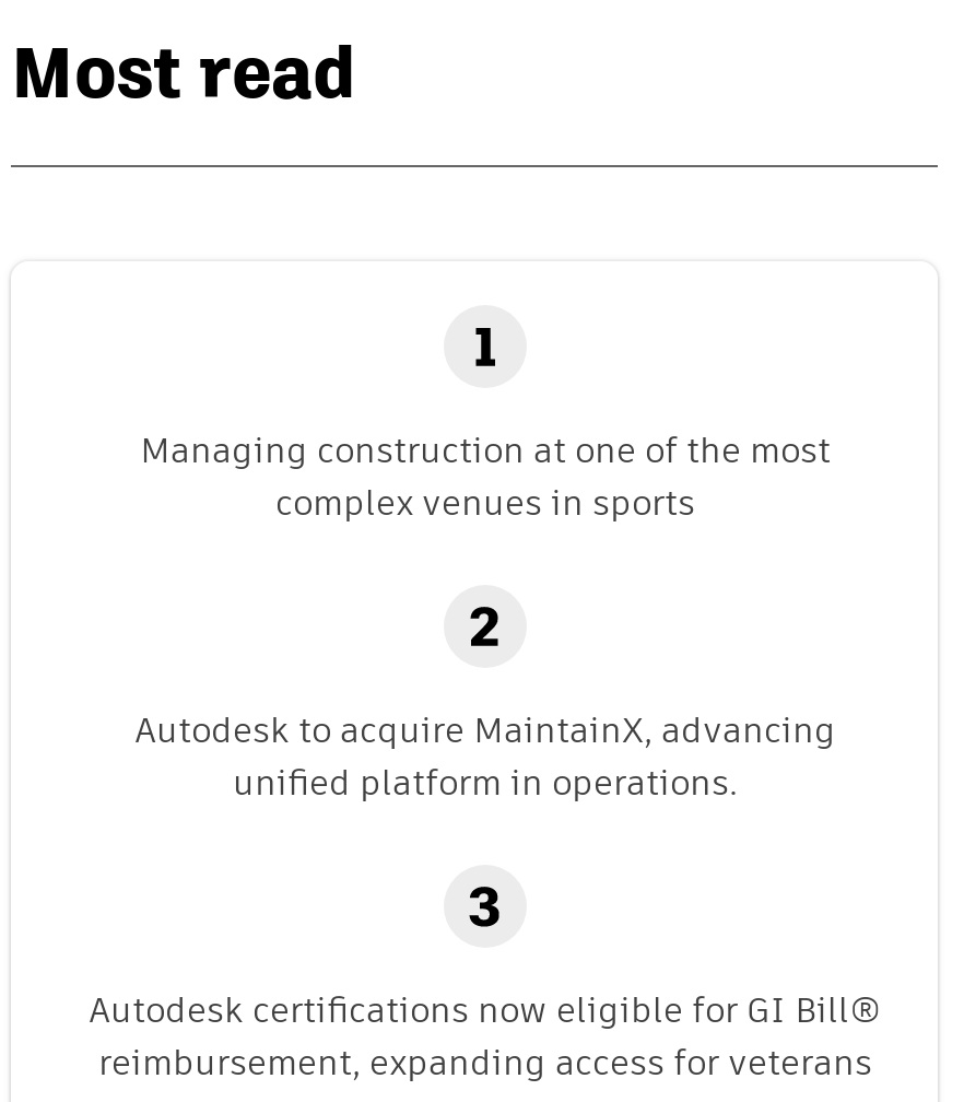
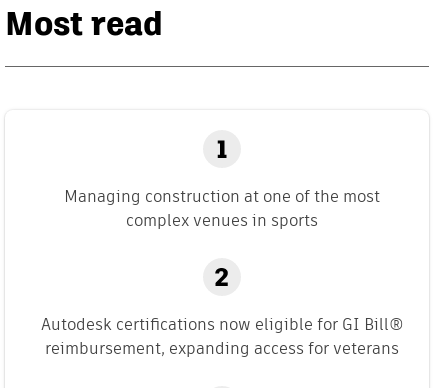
[134,705,836,808] Autodesk to acquire MaintainX, advancing | unified platform in operations. -> none

